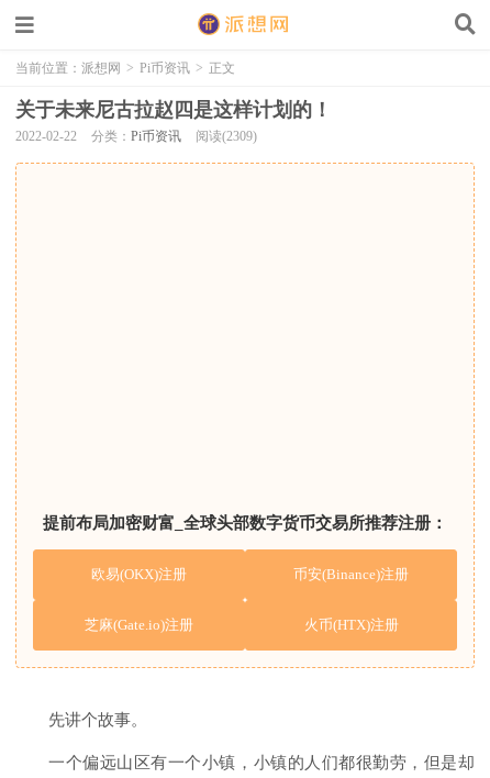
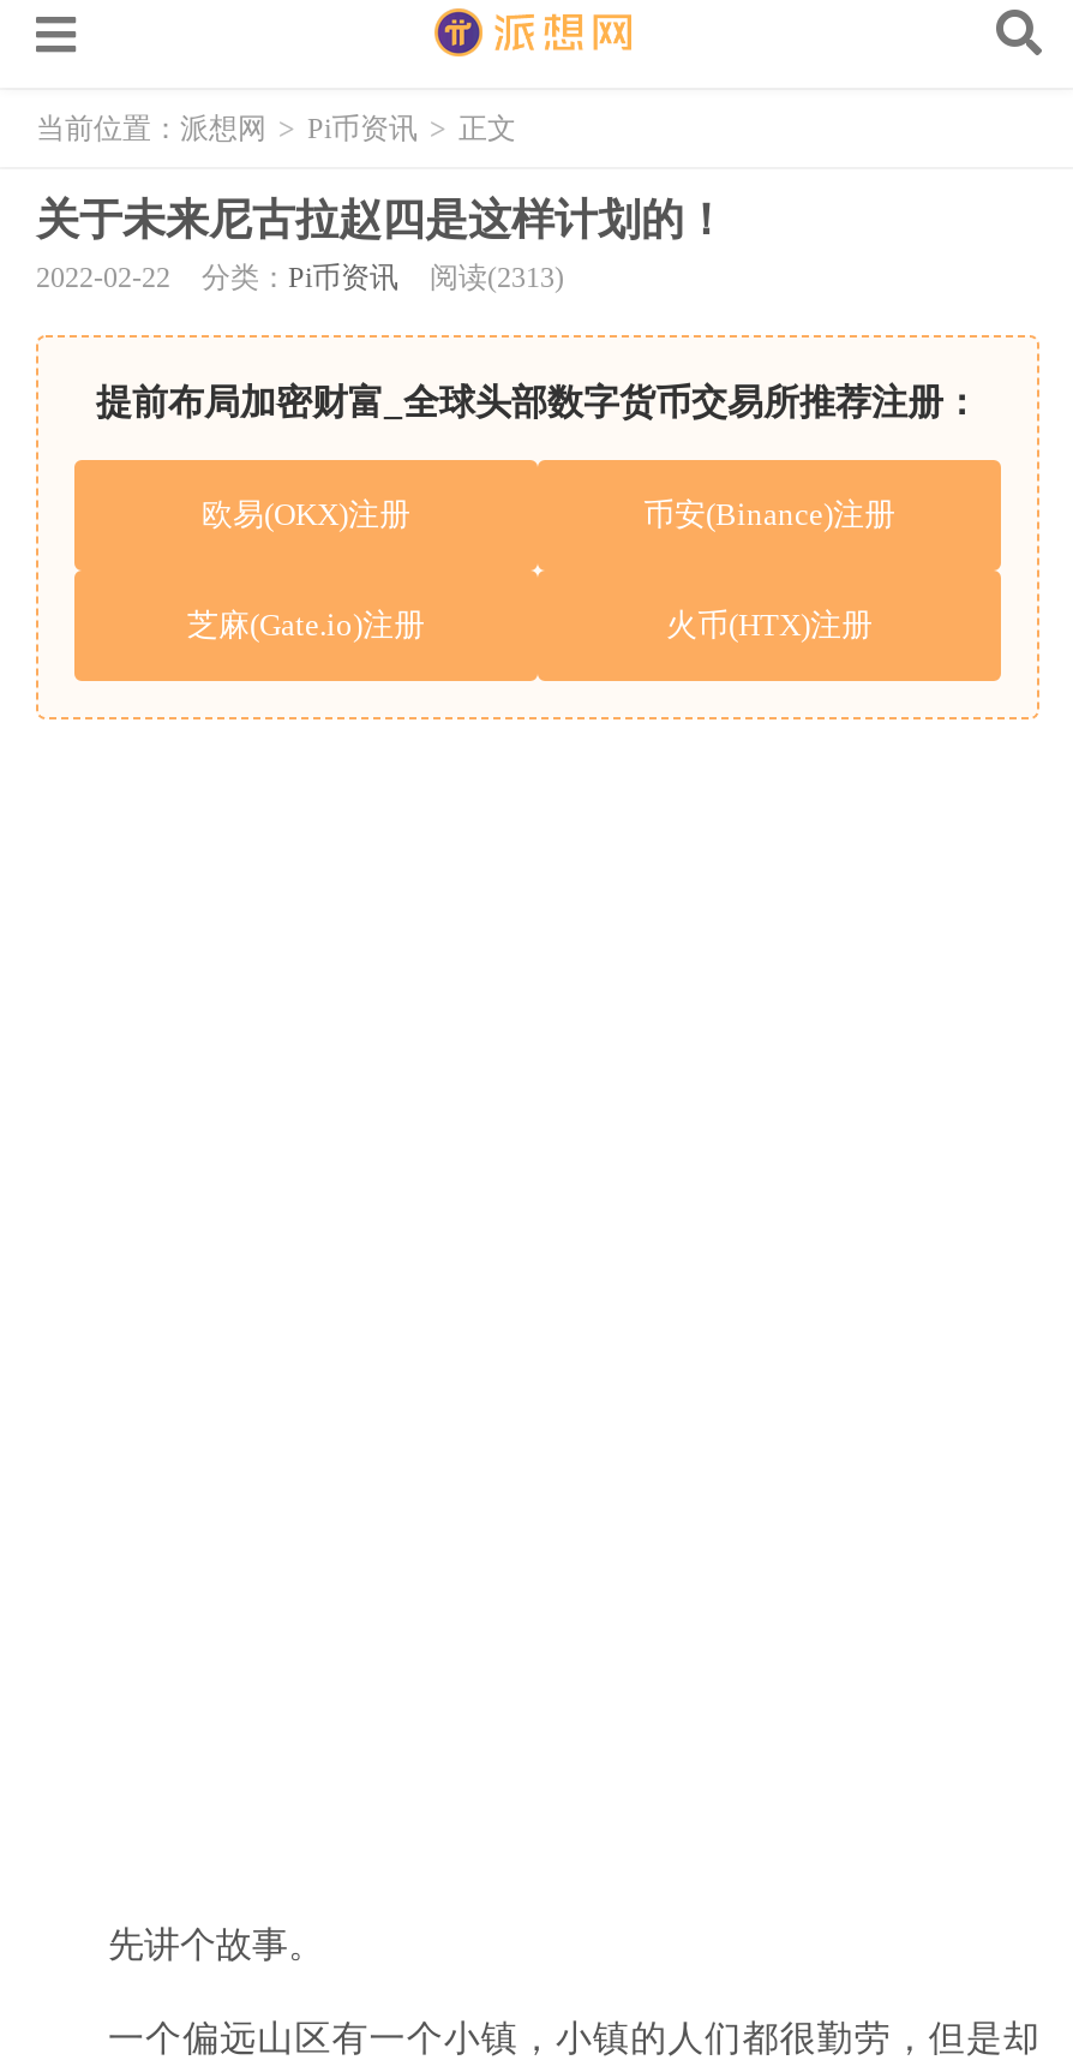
[15,129,257,144] 2022-02-22 分类：Pi币资讯 阅读(2309) -> [36,261,564,294] 2022-02-22 分类：Pi币资讯 阅读(2313)
moved [43,514,447,633] -> [96,383,979,643]: 提前布局加密财富_全球头部数字货币交易所推荐注册： | 欧易(OKX)注册 | 币安(Binance)注册 | 芝麻(Gate.io)注册 | 火币(HTX)注册

